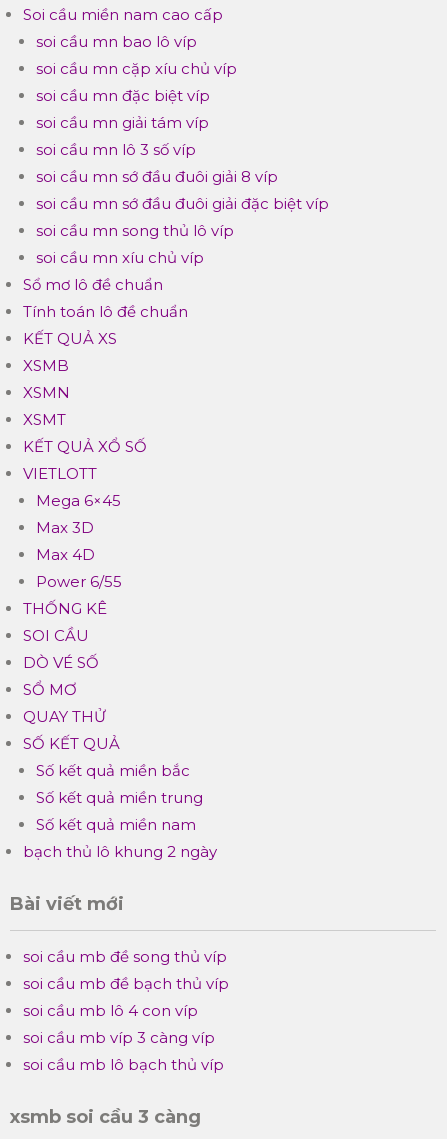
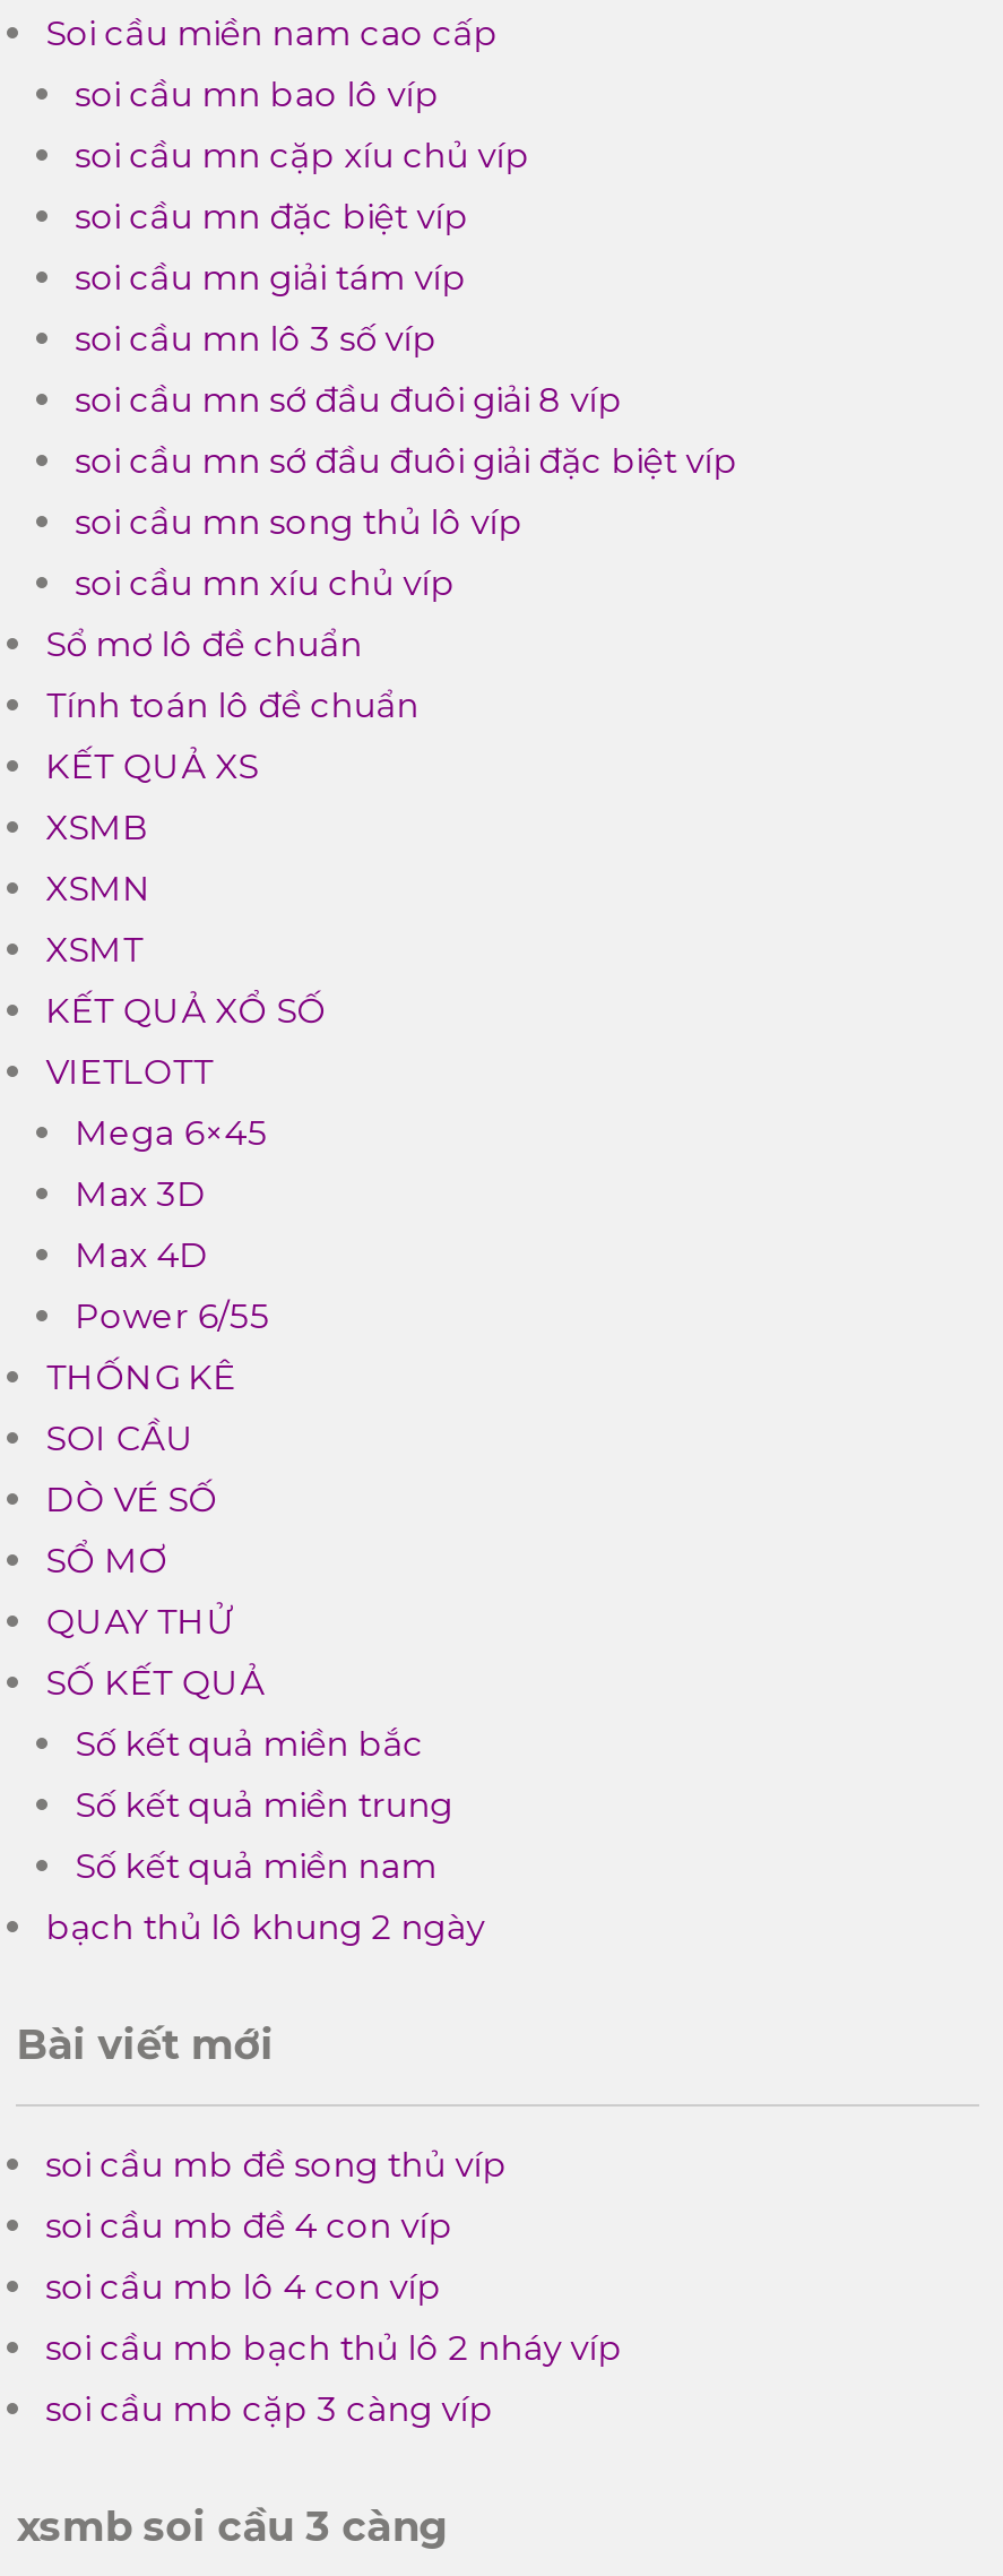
[23,974,229,993] soi cầu mb đề bạch thủ víp -> [46,2204,453,2247] soi cầu mb đề 4 con víp
[23,1028,224,1074] soi cầu mb víp 3 càng víp | soi cầu mb lô bạch thủ víp -> [46,2326,622,2430] soi cầu mb bạch thủ lô 2 nháy víp | soi cầu mb cặp 3 càng víp

